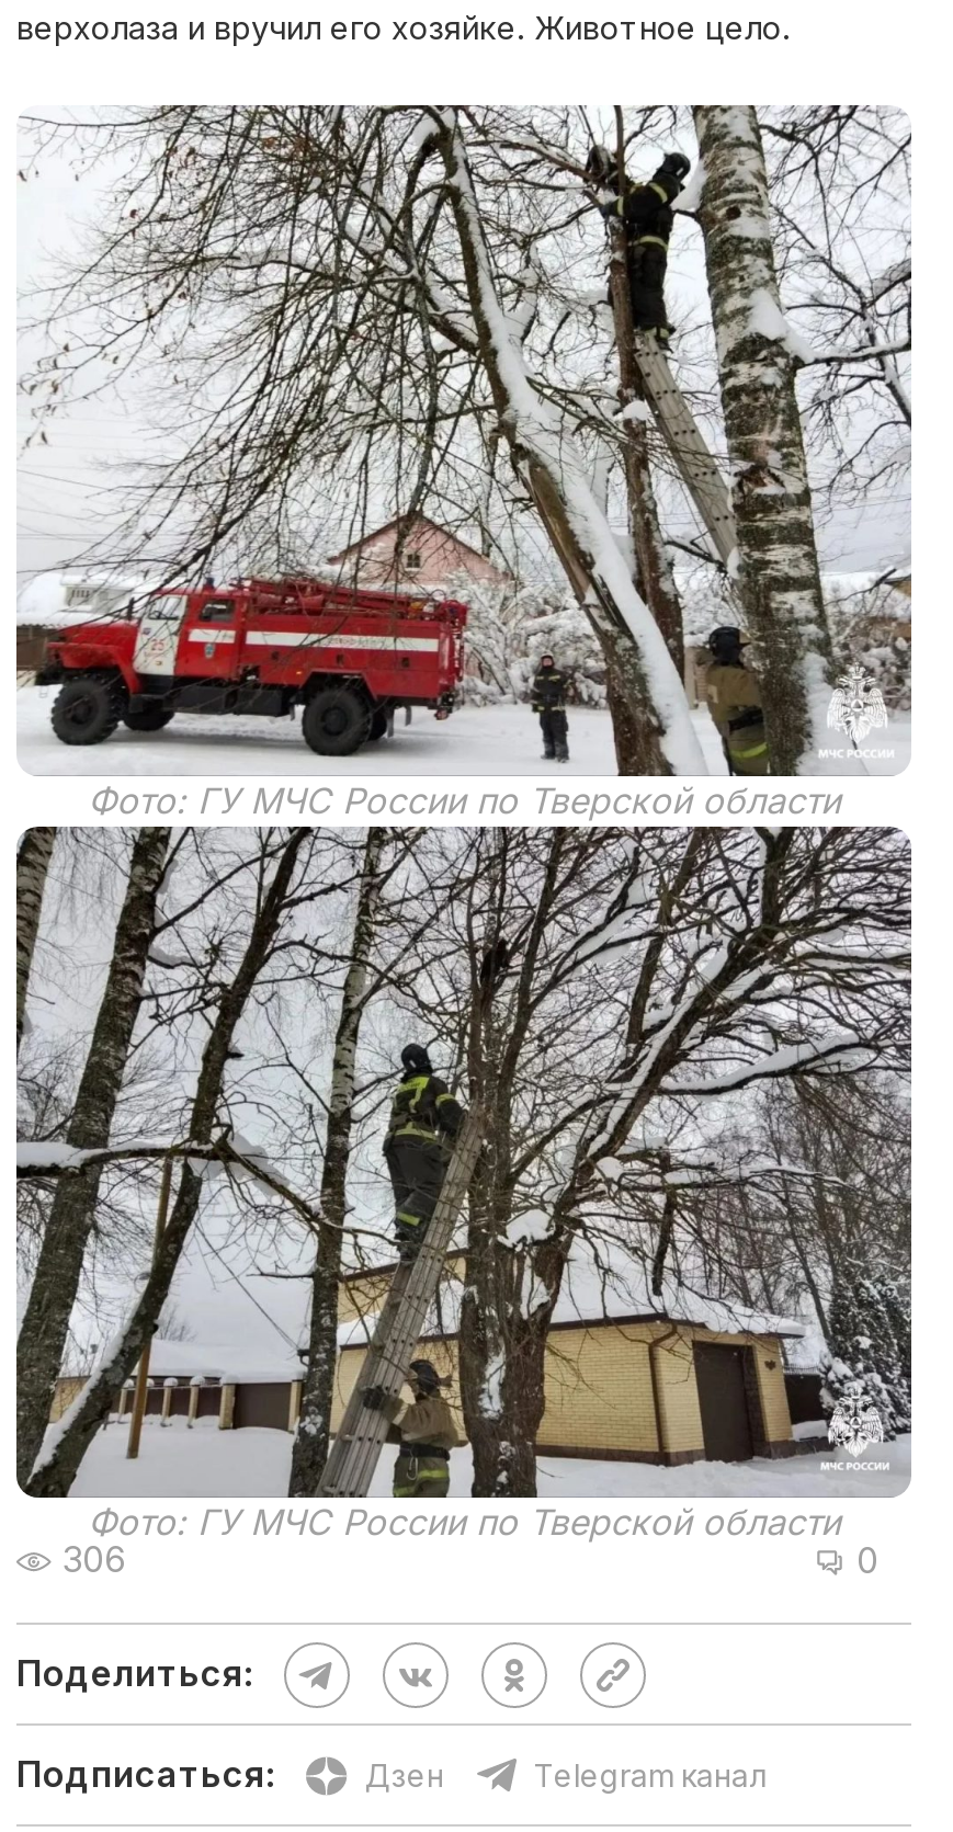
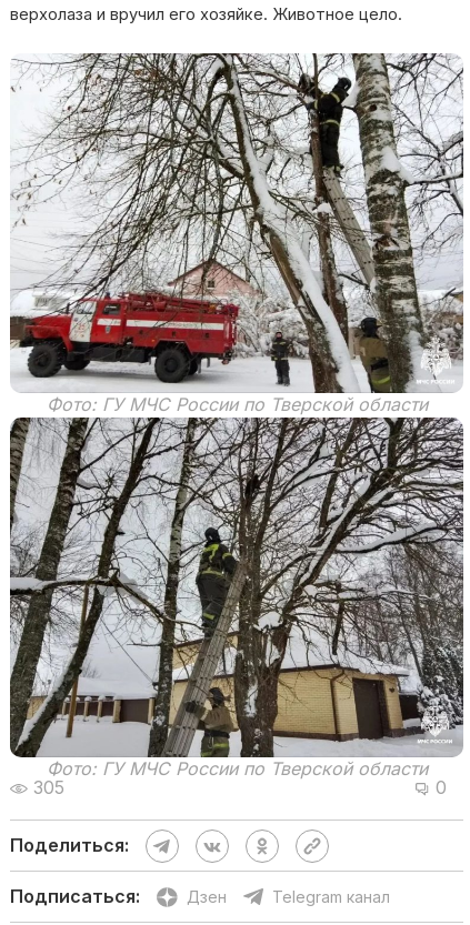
[52,1537,126,1581] 306 -> [28,776,64,799] 305

